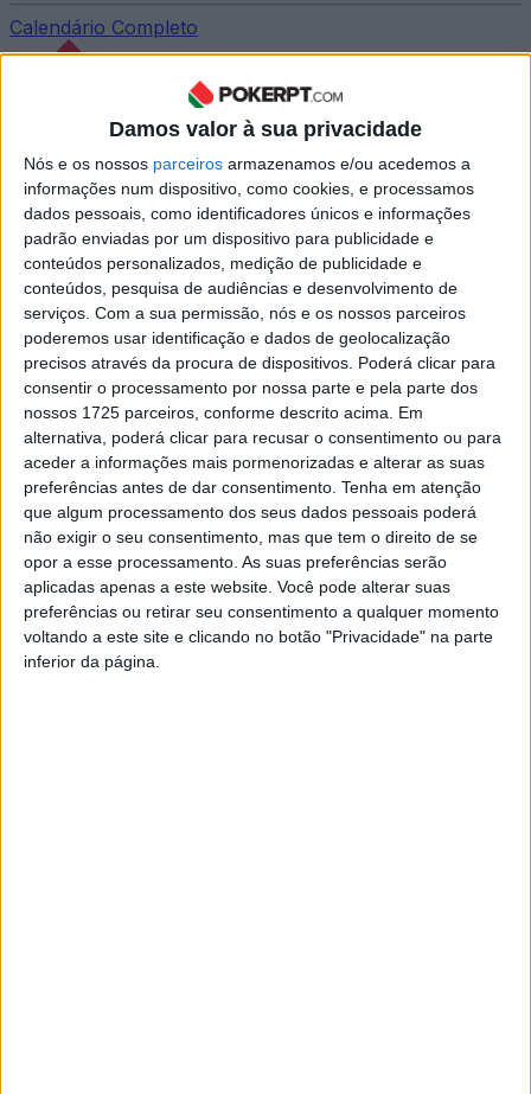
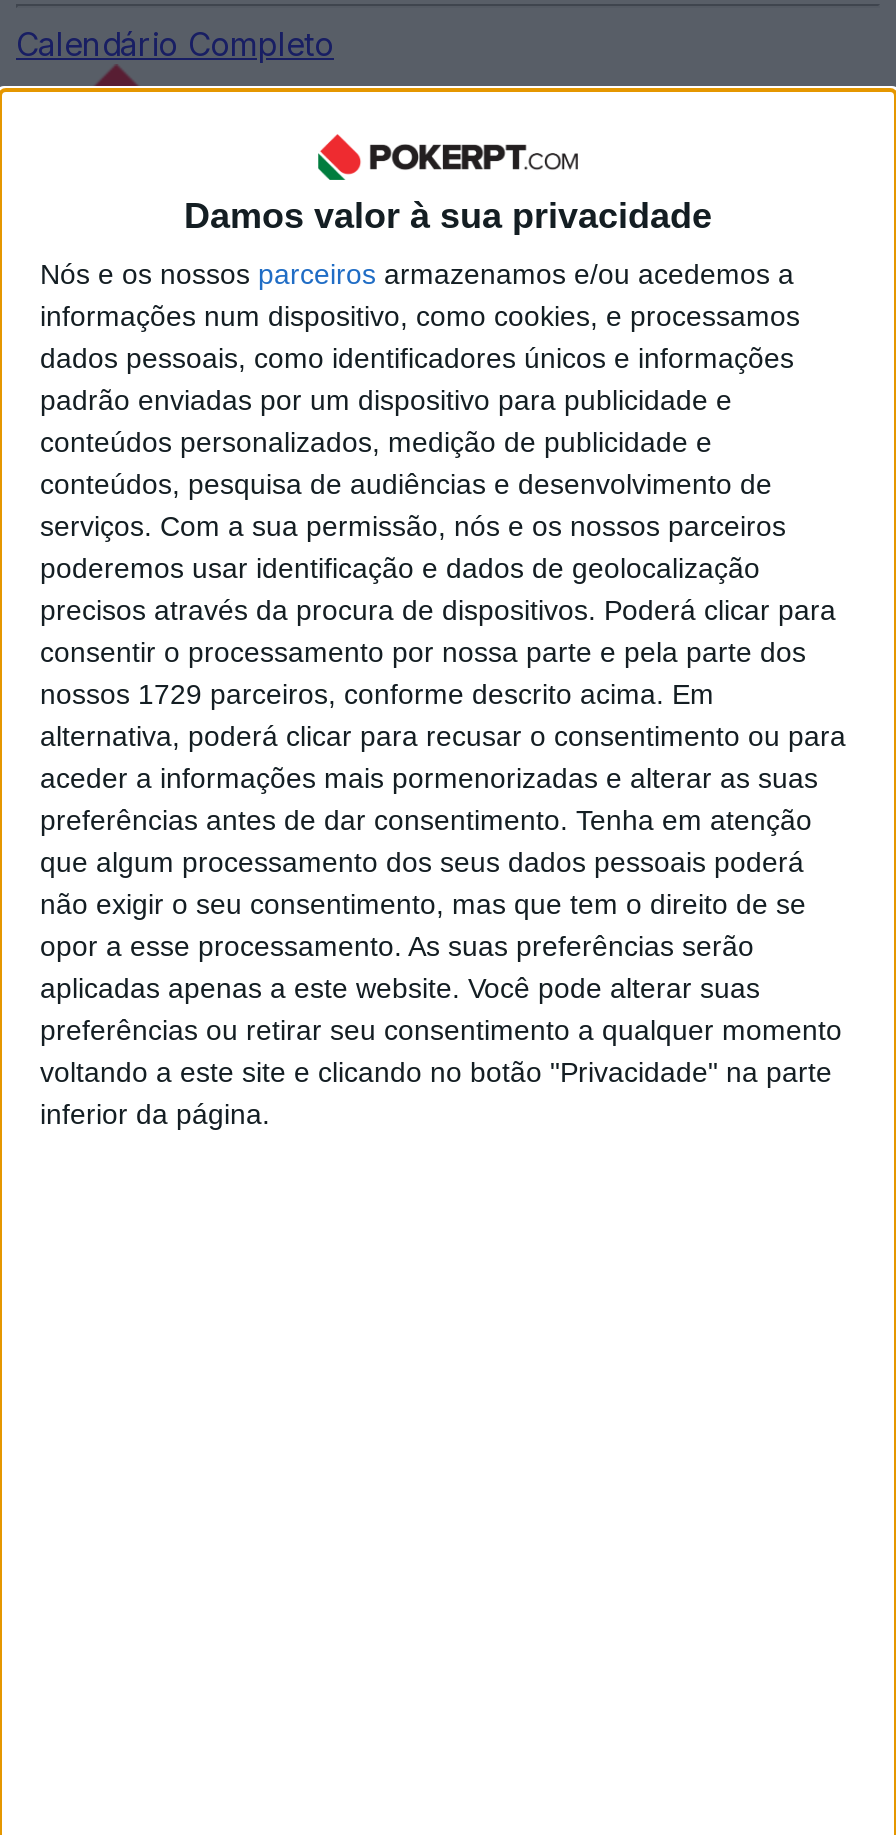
[24,403,423,422] nossos 1725 parceiros, conforme descrito acima. Em -> [40,678,714,710] nossos 1729 parceiros, conforme descrito acima. Em

